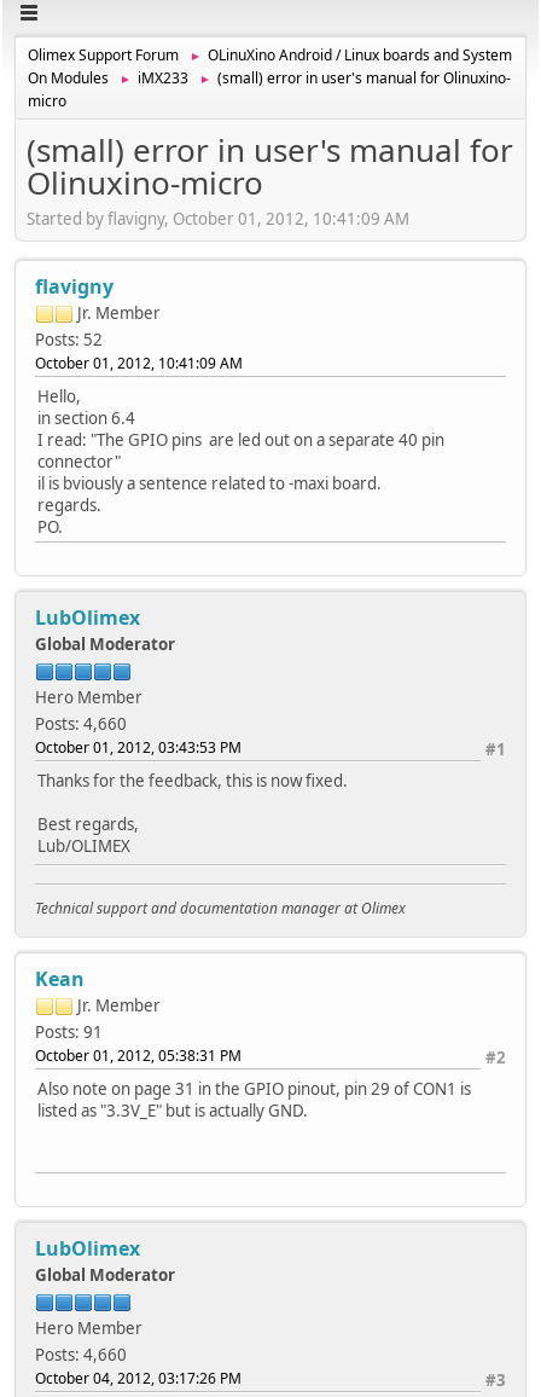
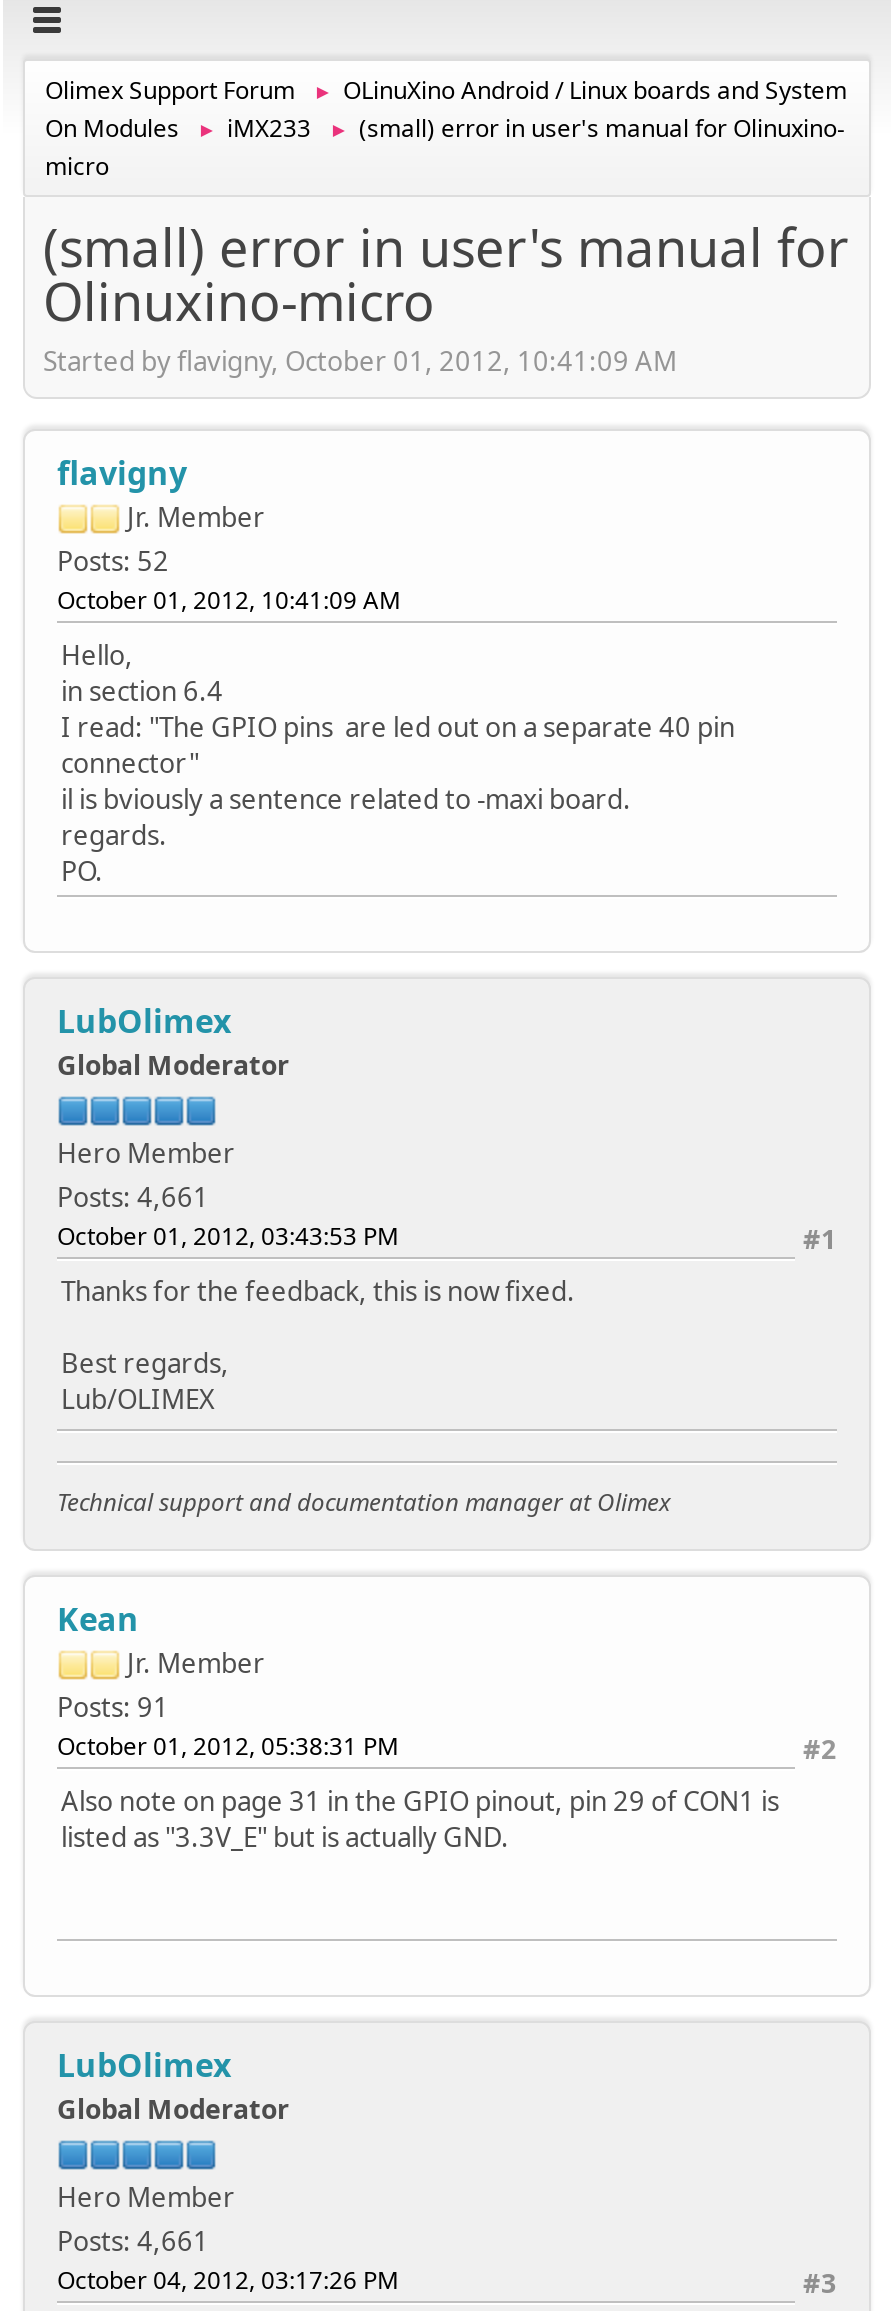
[35,712,127,734] Posts: 4,660 -> [57,1178,209,1214] Posts: 4,661
[35,1343,127,1365] Posts: 4,660 -> [57,2222,209,2258] Posts: 4,661

